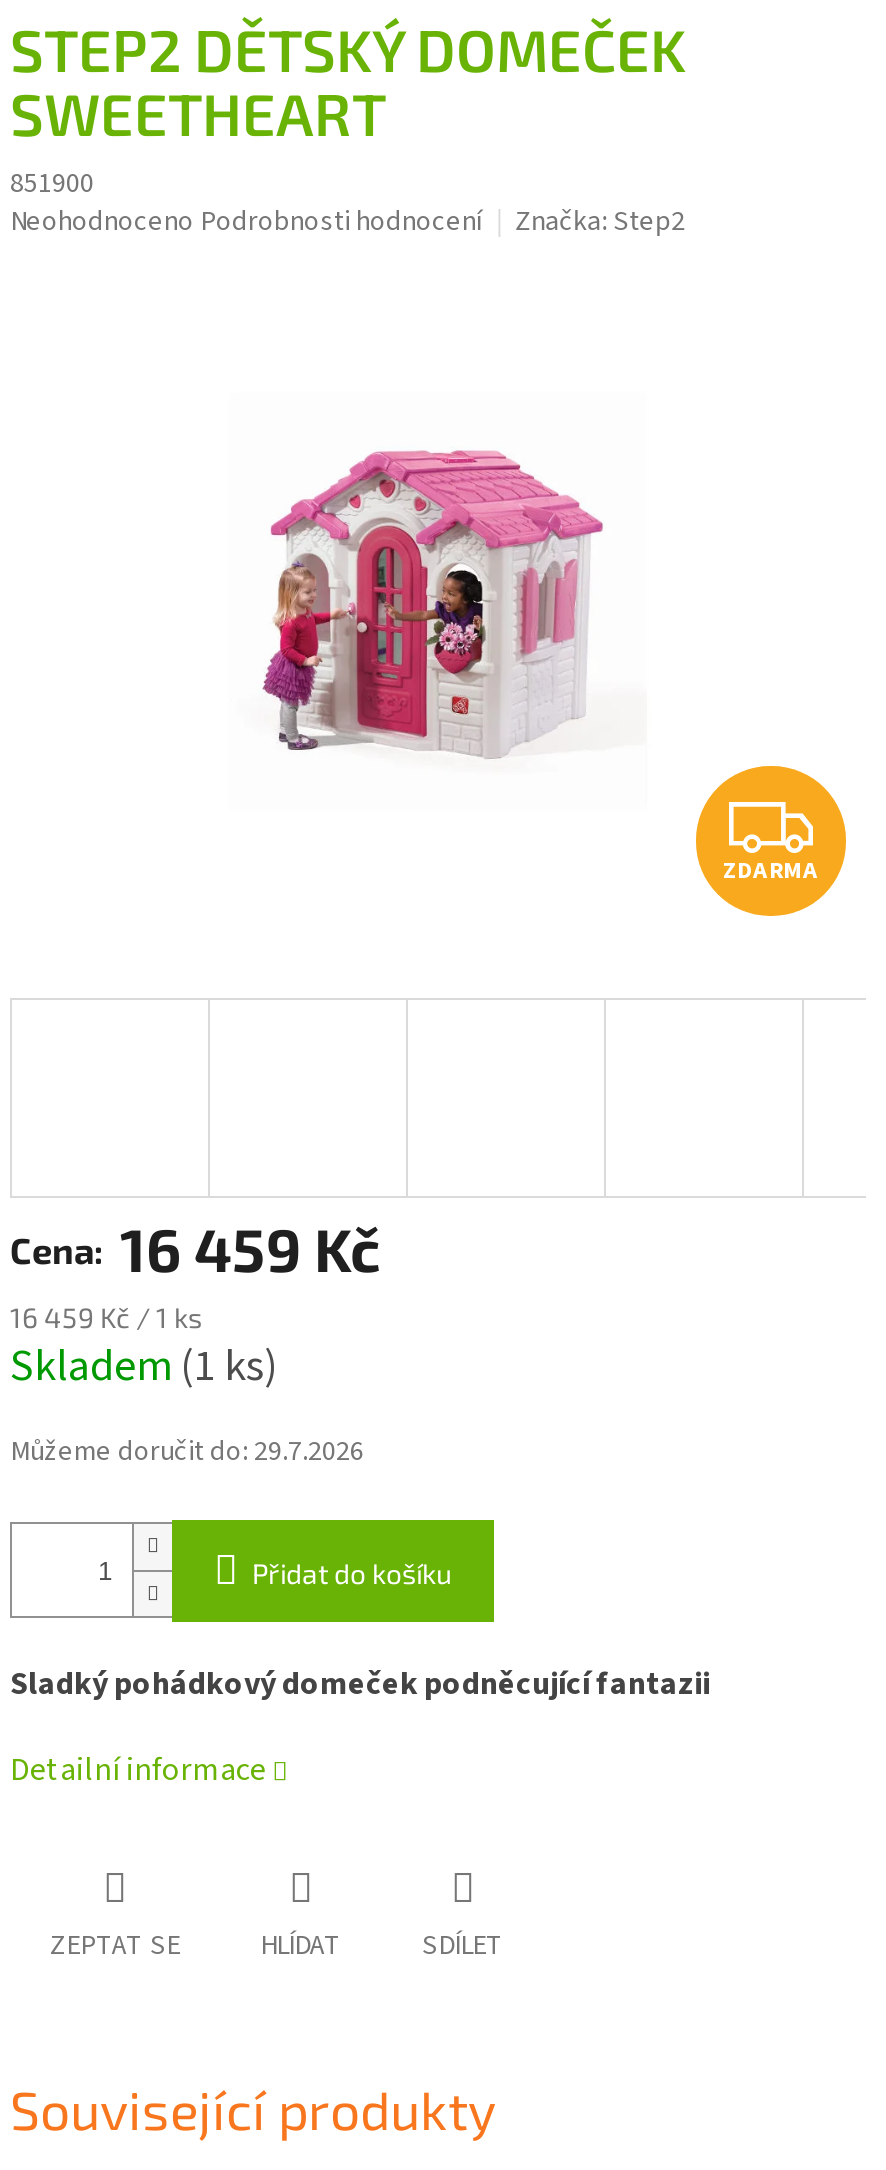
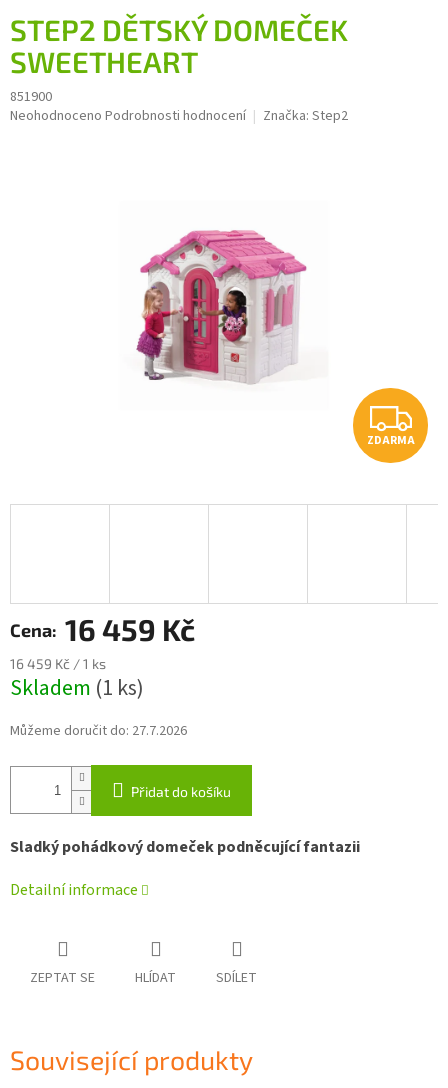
[10,1431,364,1471] Můžeme doručit do: 29.7.2026 -> [10,721,187,741] Můžeme doručit do: 27.7.2026

